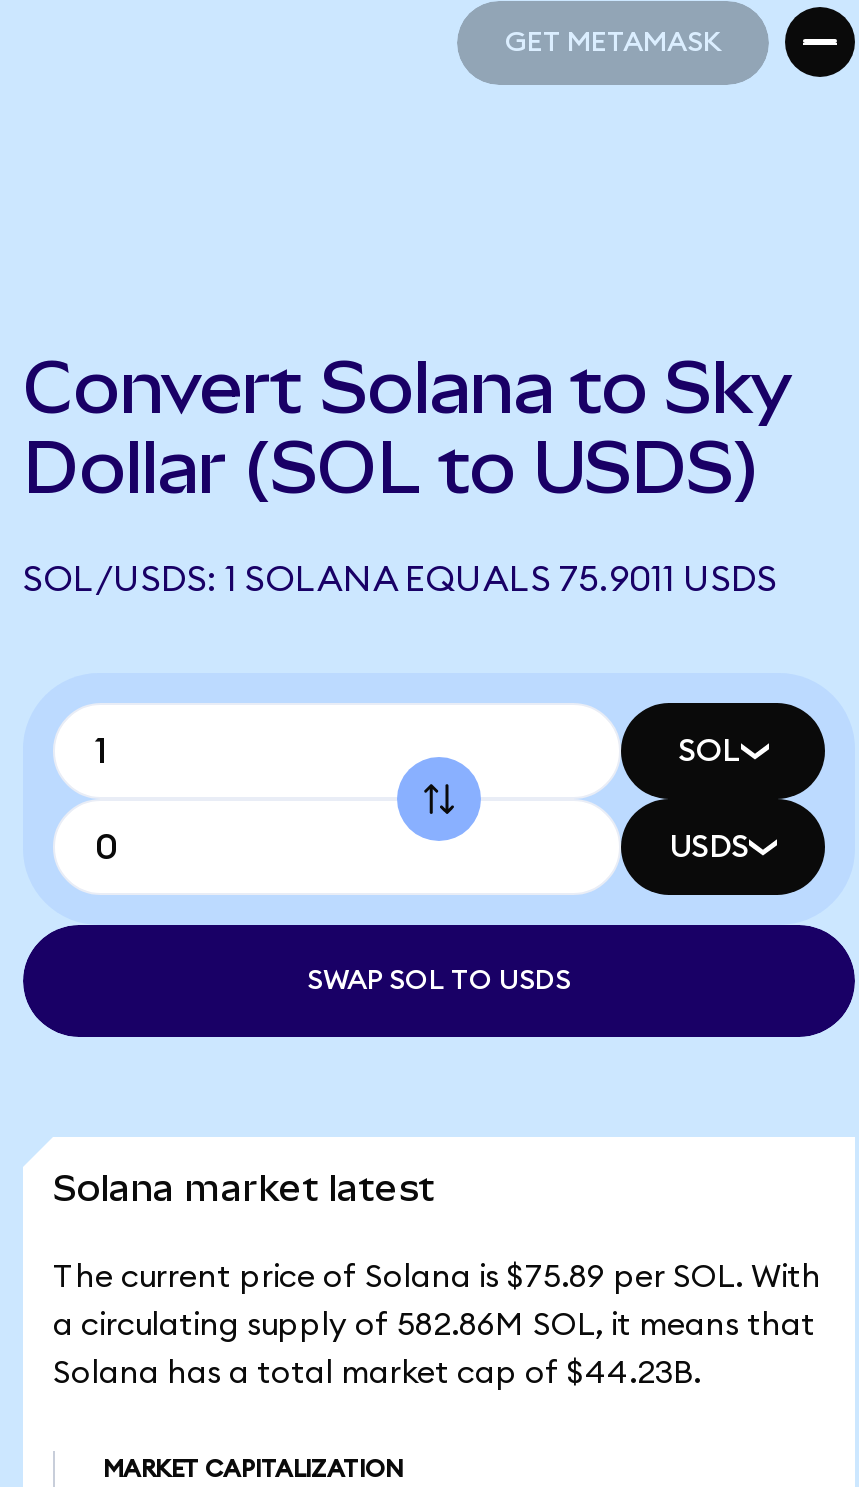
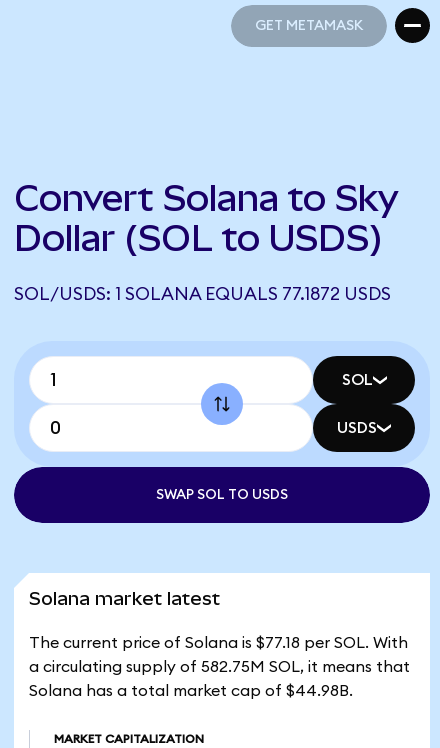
[23,561,777,597] SOL/USDS: 1 SOLANA EQUALS 75.9011 USDS -> [14,285,391,303] SOL/USDS: 1 SOLANA EQUALS 77.1872 USDS
[53,1261,821,1293] The current price of Solana is $75.89 per SOL. With -> [29,635,408,651] The current price of Solana is $77.18 per SOL. With
[53,1309,815,1341] a circulating supply of 582.86M SOL, it means that -> [29,659,410,675] a circulating supply of 582.75M SOL, it means that
[53,1357,701,1389] Solana has a total market cap of $44.23B. -> [29,683,353,699] Solana has a total market cap of $44.98B.

